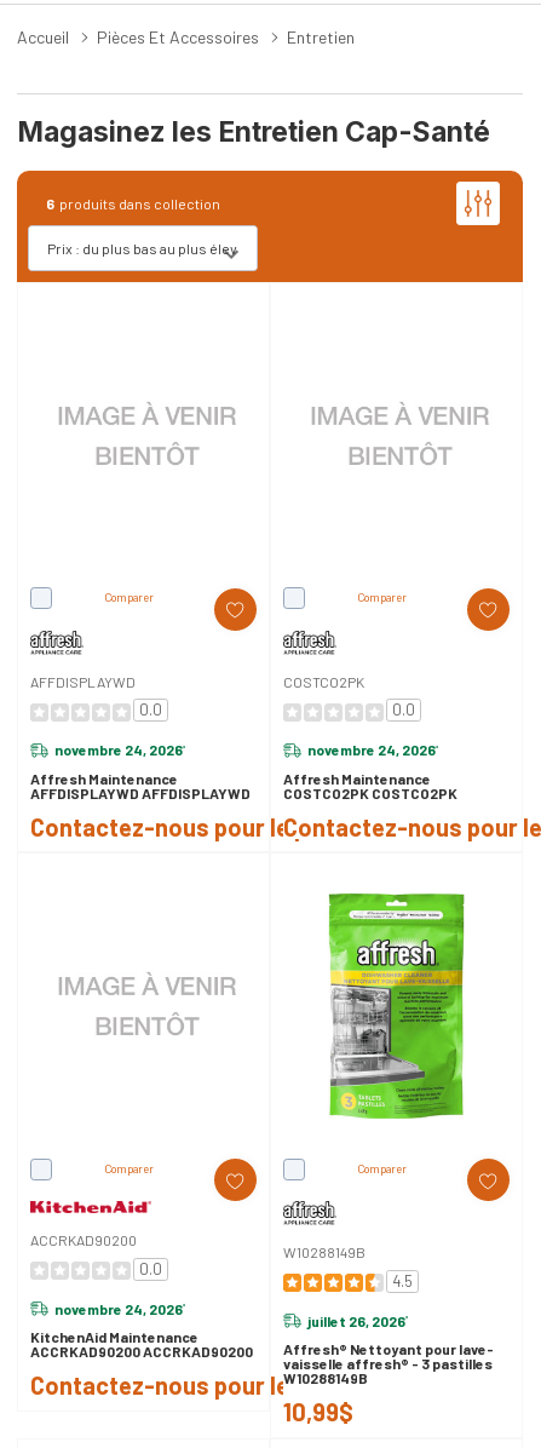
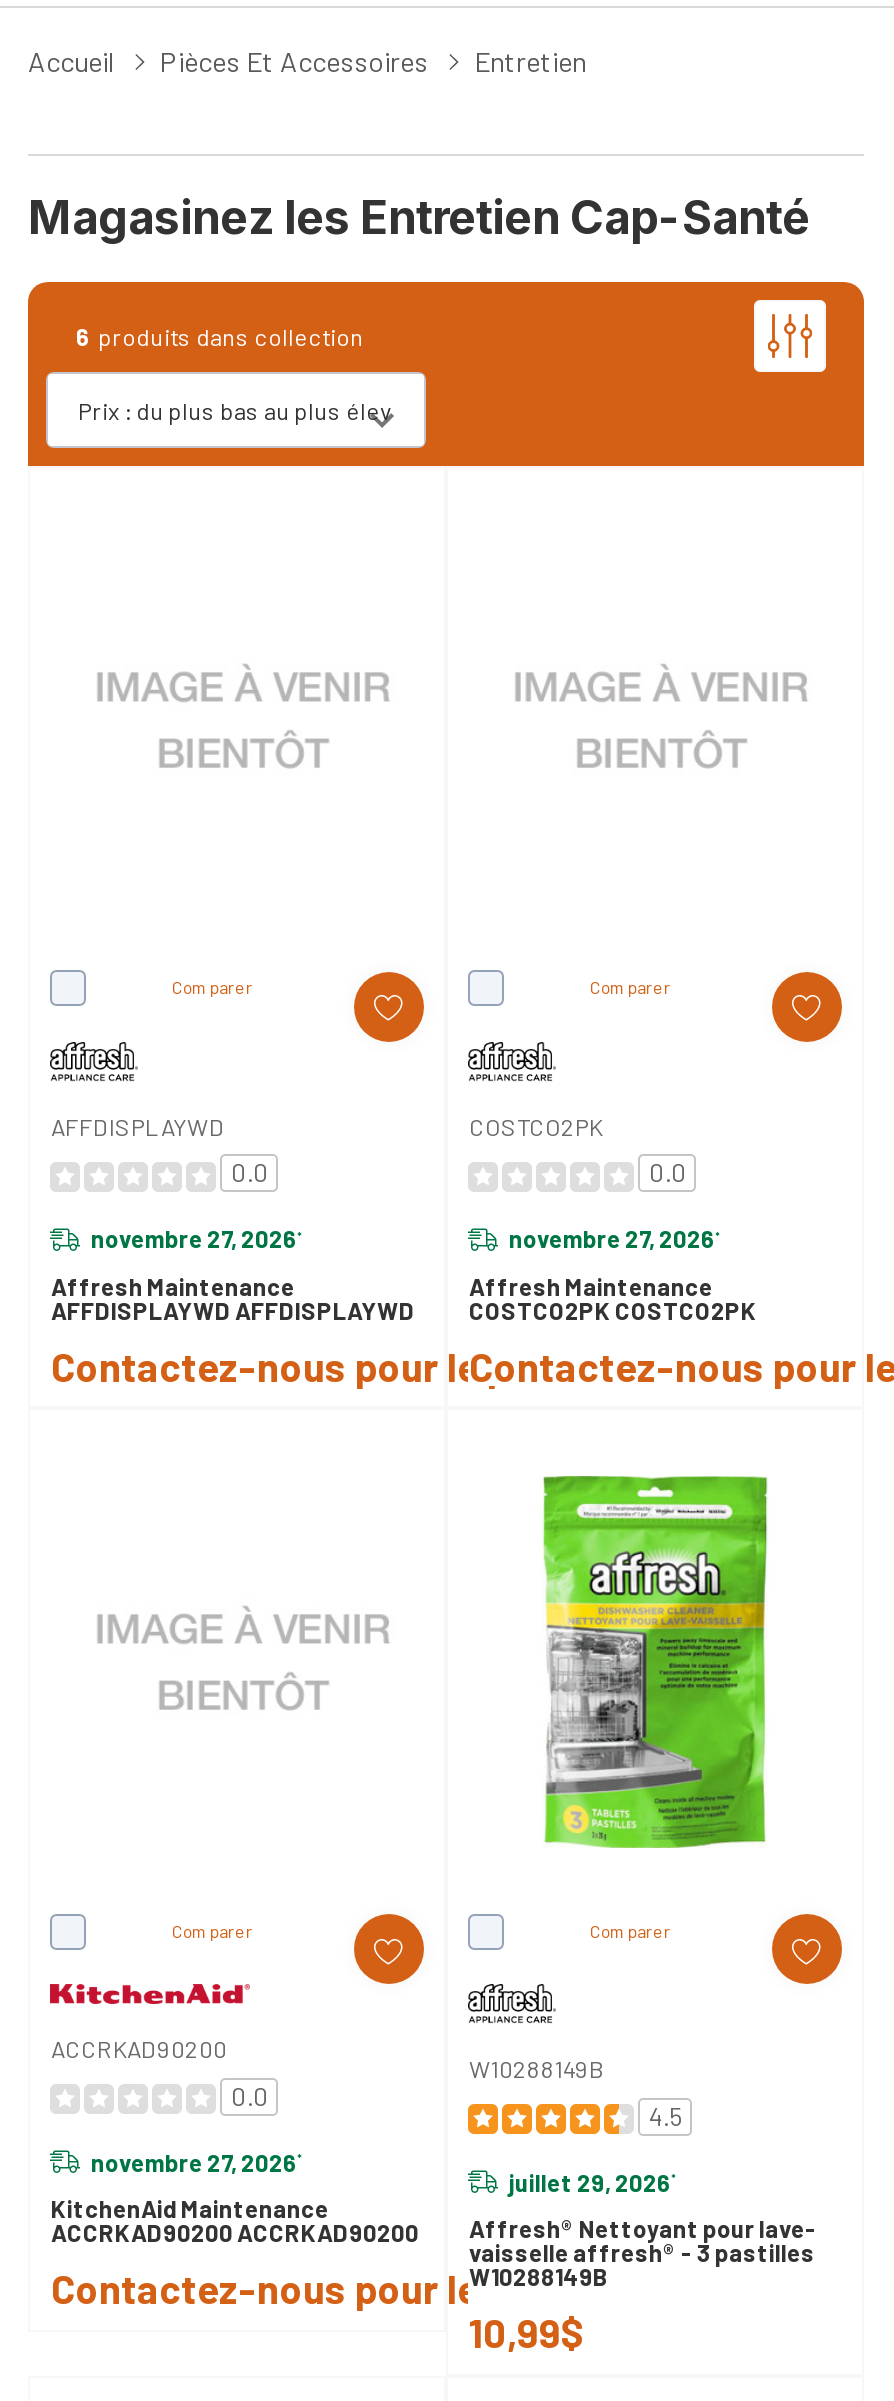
[55,741,183,758] novembre 24, 2026 -> [91,1225,297,1253] novembre 27, 2026
[308,741,436,758] novembre 24, 2026 -> [509,1225,715,1253] novembre 27, 2026
[55,1300,183,1317] novembre 24, 2026 -> [91,2147,297,2175] novembre 27, 2026
[308,1312,406,1329] juillet 26, 2026 -> [509,2167,671,2195] juillet 29, 2026

